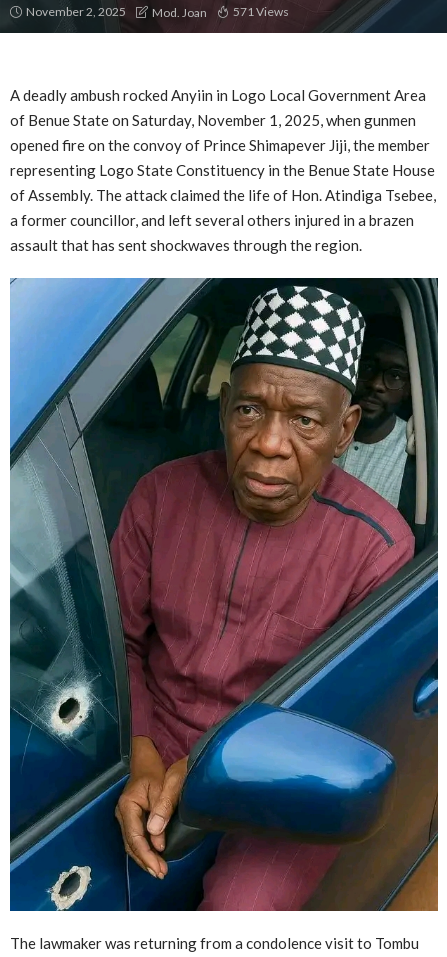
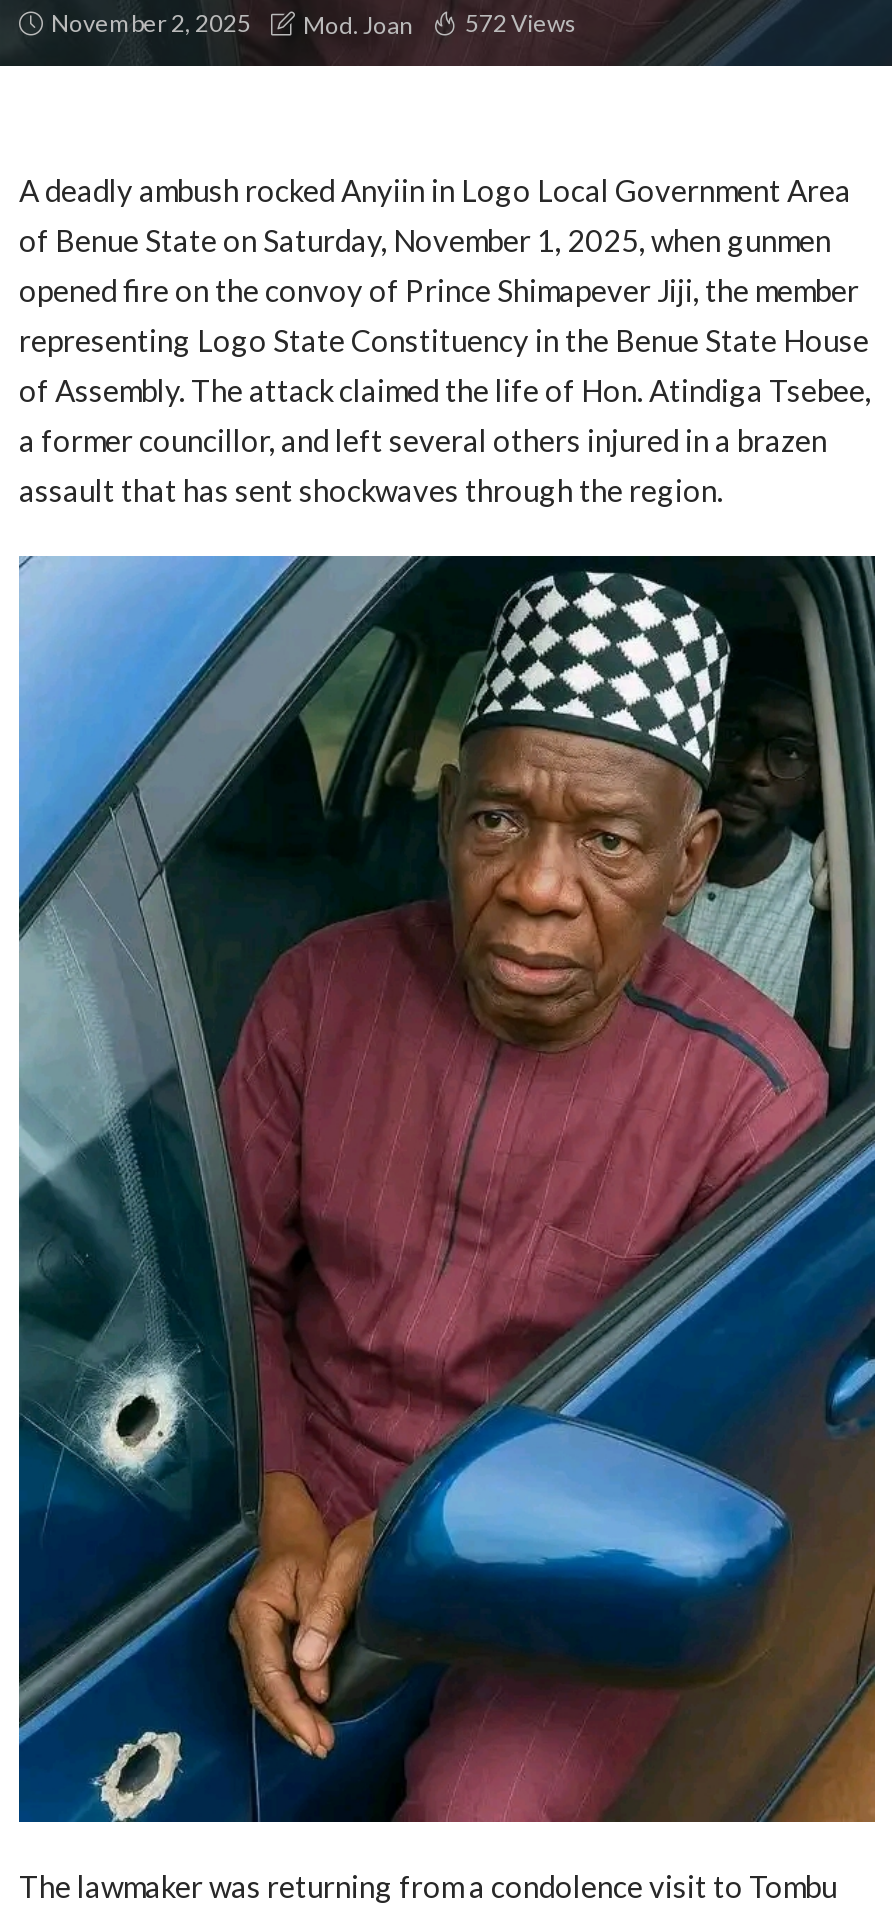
[26,4,289,20] November 2, 2025 Mod. Joan 571 Views -> [51,9,577,40] November 2, 2025 Mod. Joan 572 Views

